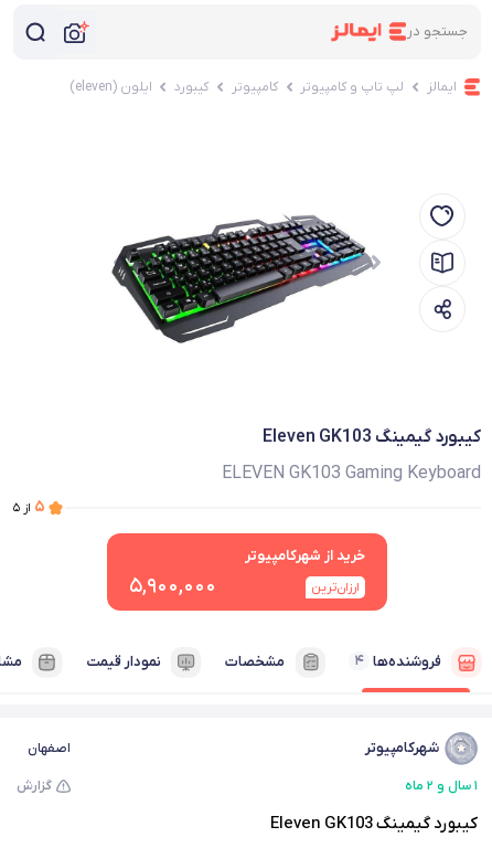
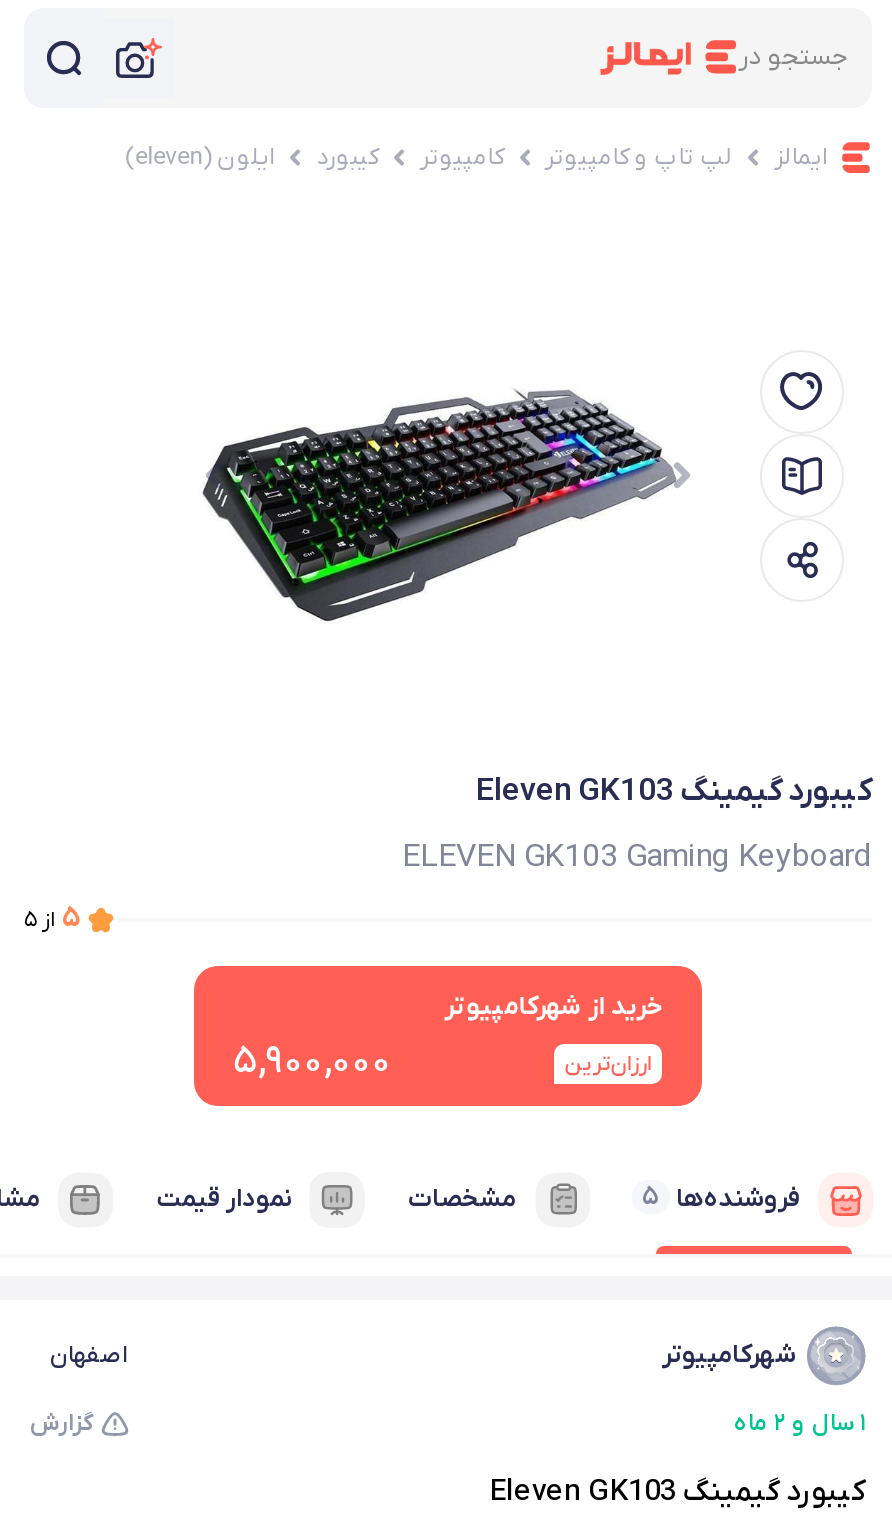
[354,652,445,671] فروشنده‌ها ۴ -> [642,1181,806,1215] فروشنده‌ها ۵

